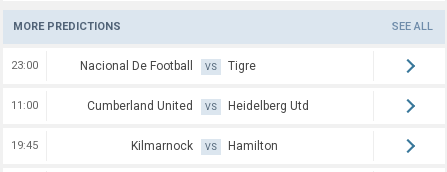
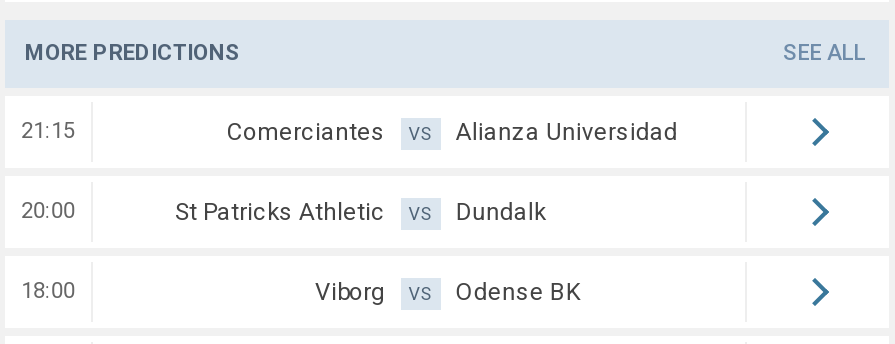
[11,59,193,73] 23:00 | Nacional De Football -> [21,119,385,147] 21:15 | Comerciantes
[228,59,256,73] Tigre -> [456,119,678,147] Alianza Universidad
[11,99,193,113] 11:00 | Cumberland United -> [21,199,385,227] 20:00 | St Patricks Athletic
[228,99,309,113] Heidelberg Utd -> [456,199,546,227] Dundalk
[11,139,193,153] 19:45 | Kilmarnock -> [21,279,385,307] 18:00 | Viborg
[228,139,278,153] Hamilton -> [456,279,580,307] Odense BK

